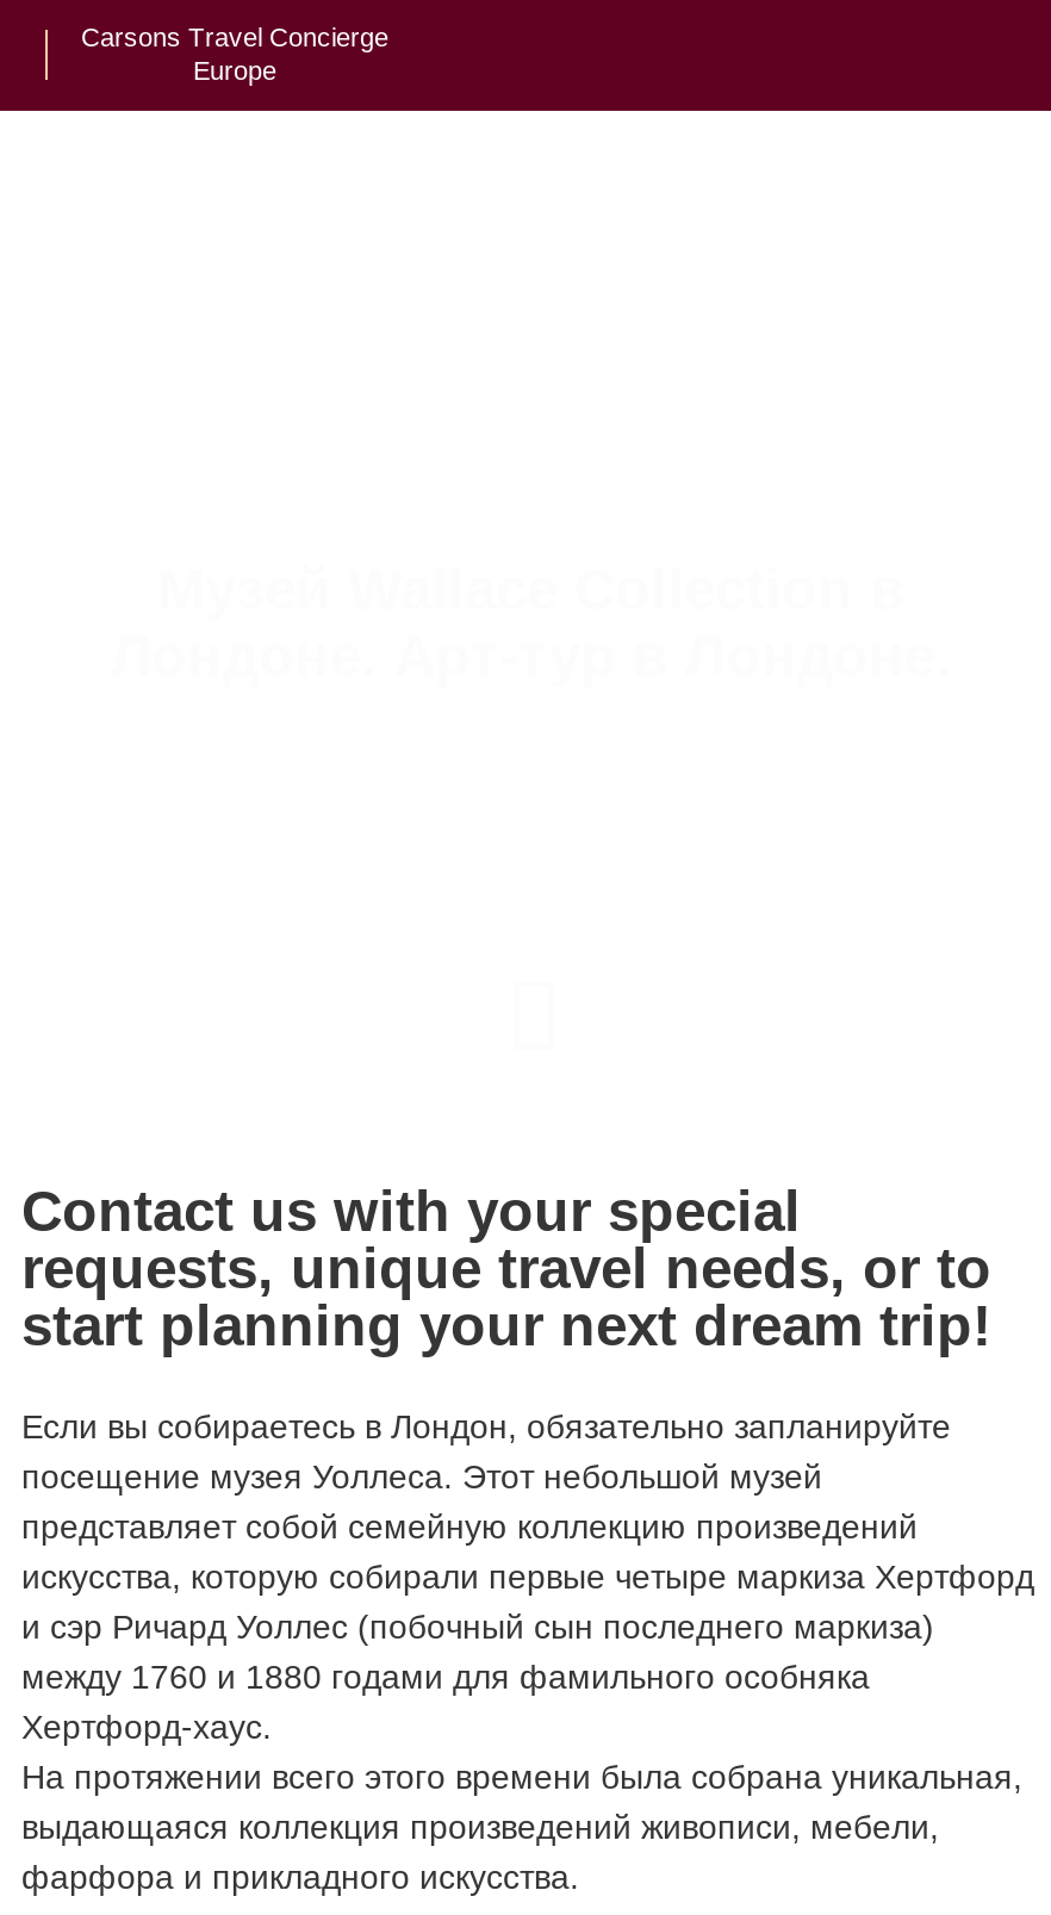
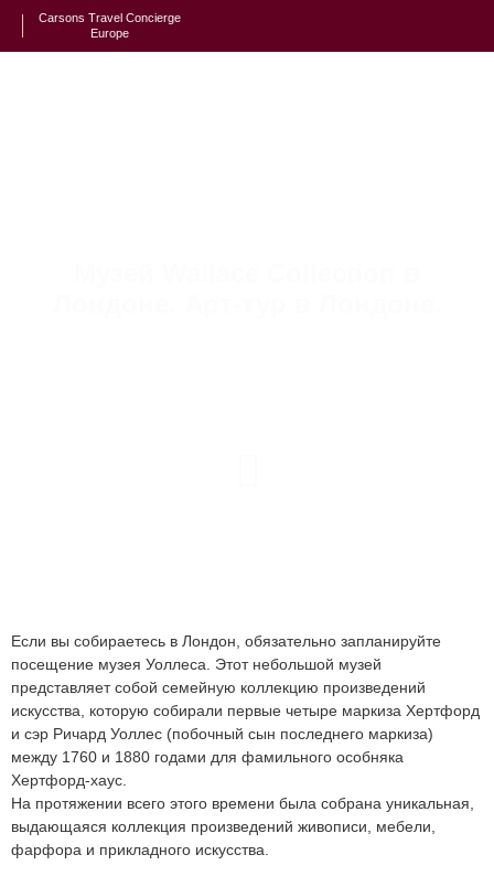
[21,1179,991,1357] Contact us with your special | requests, unique travel needs, or to | start planning your next dream trip! -> none

